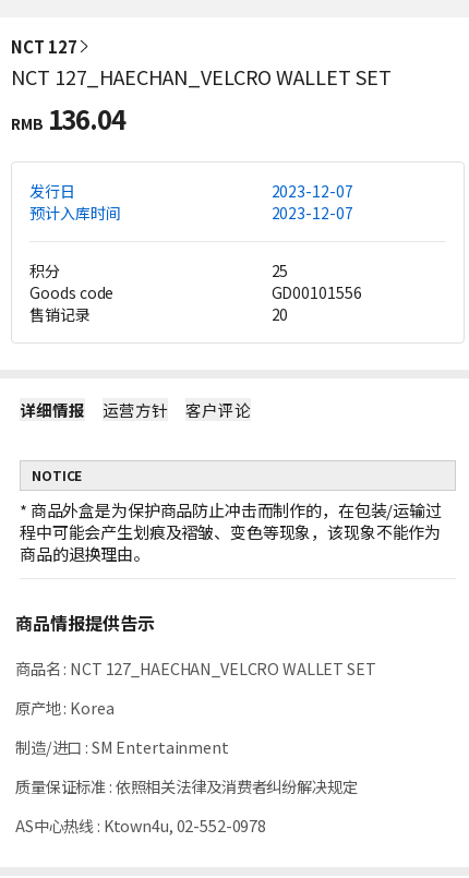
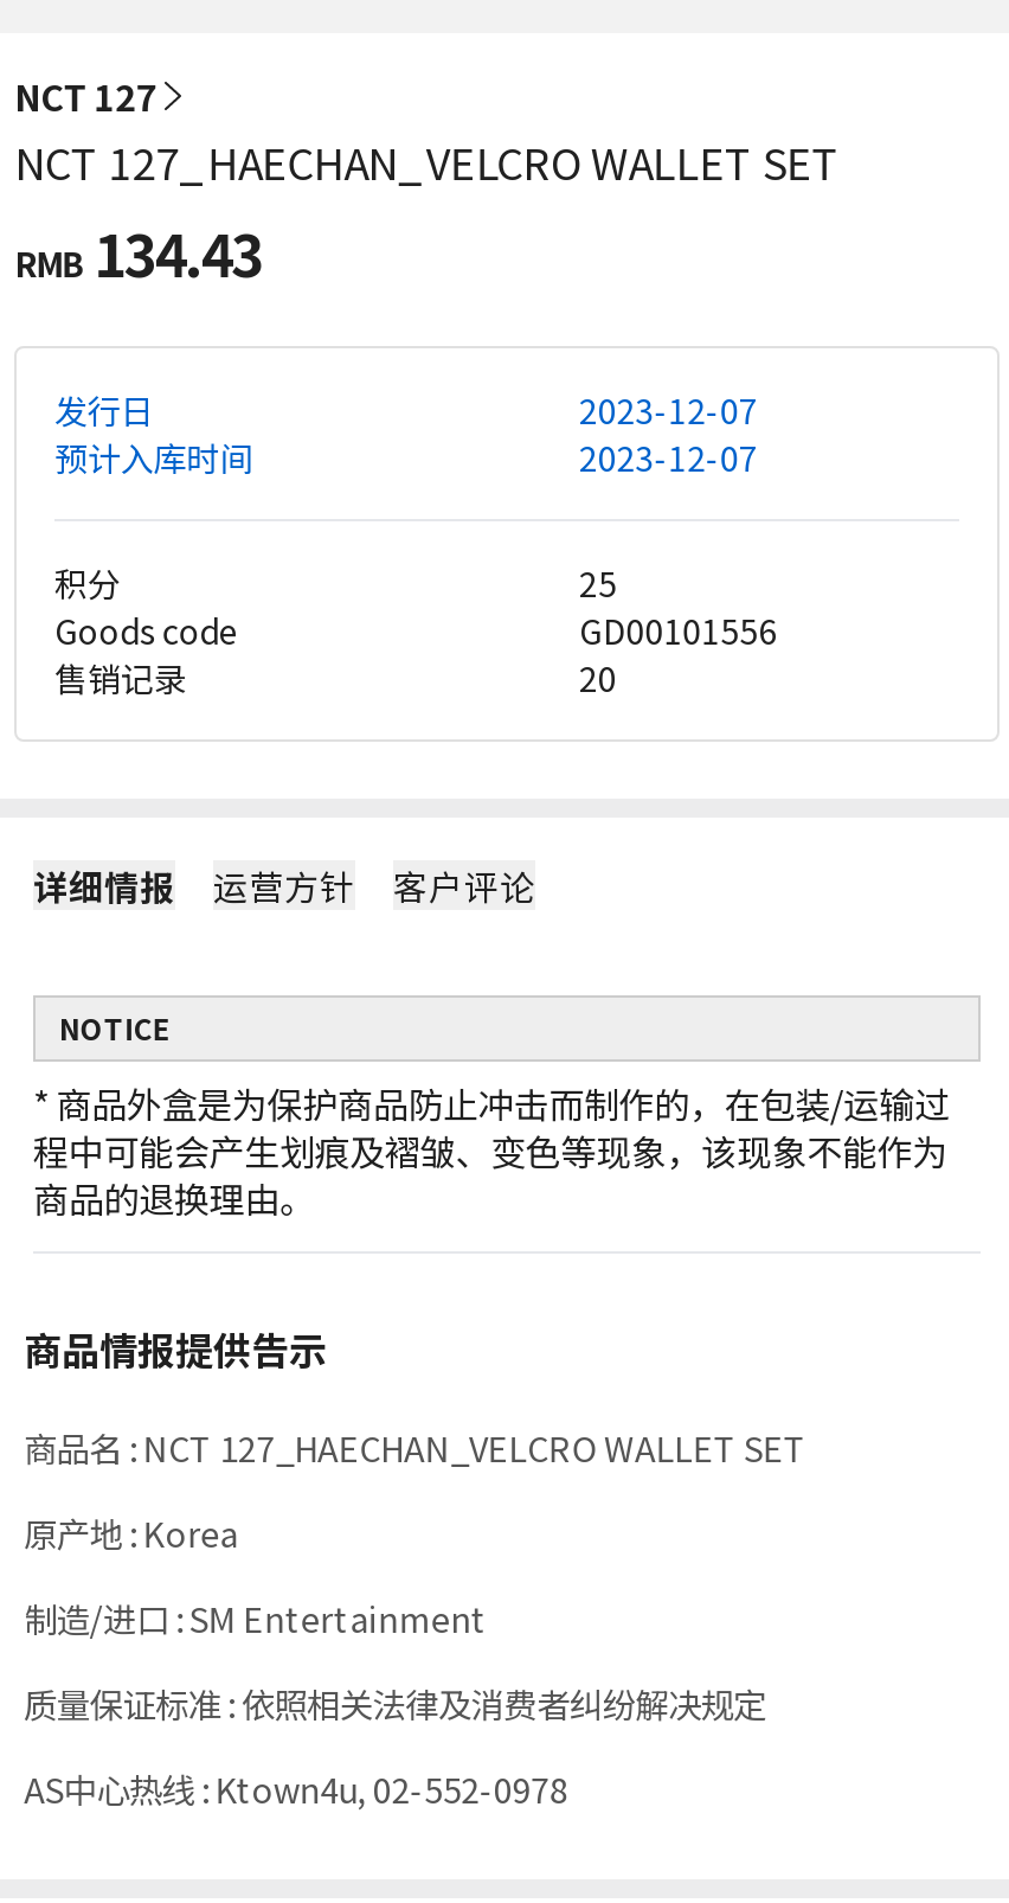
[11,99,125,137] RMB 136.04 -> [14,211,261,294] RMB 134.43

